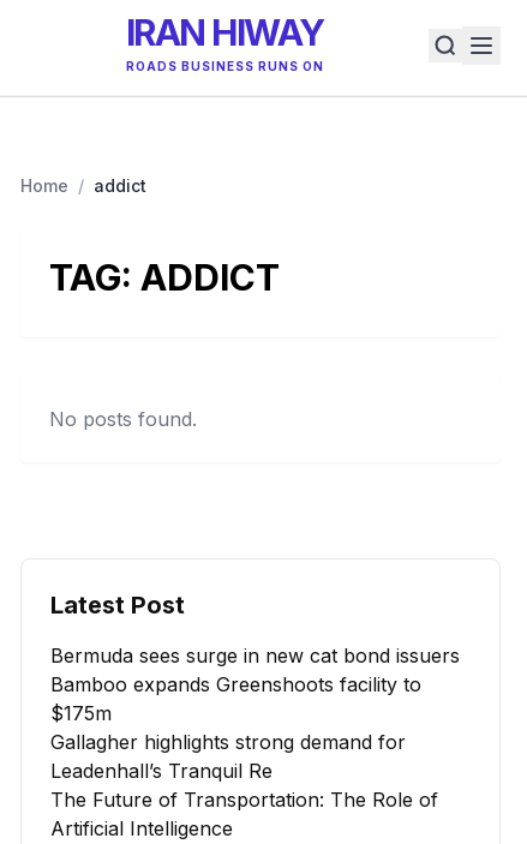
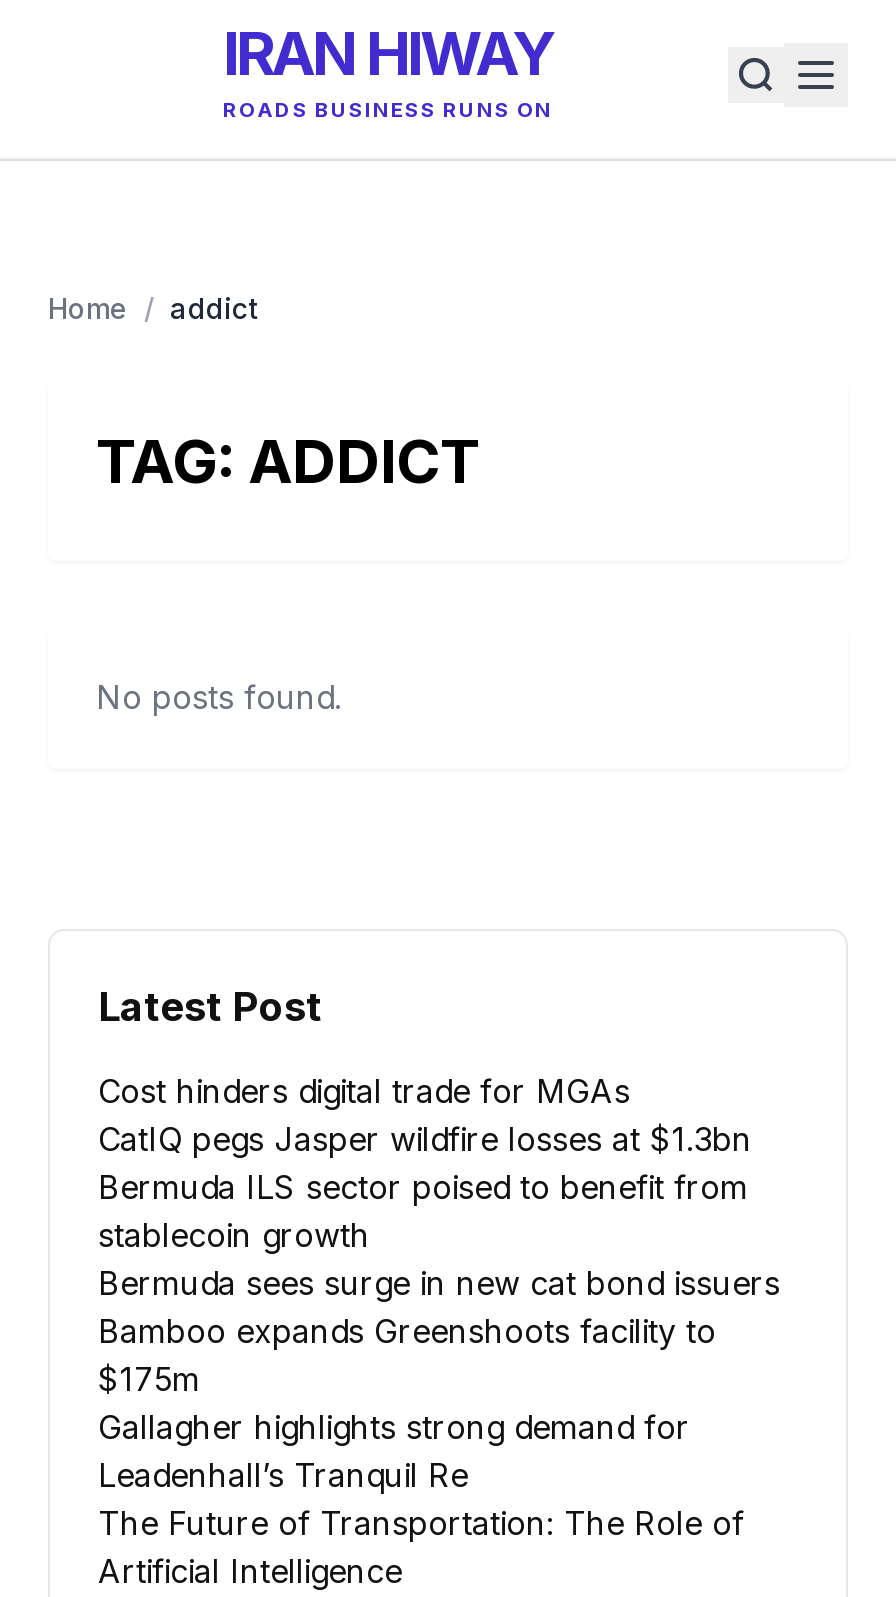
none -> [98,1071,752,1255] Cost hinders digital trade for MGAs | CatIQ pegs Jasper wildfire losses at $1.3bn | Bermuda ILS sector poised to benefit from | stablecoin growth

